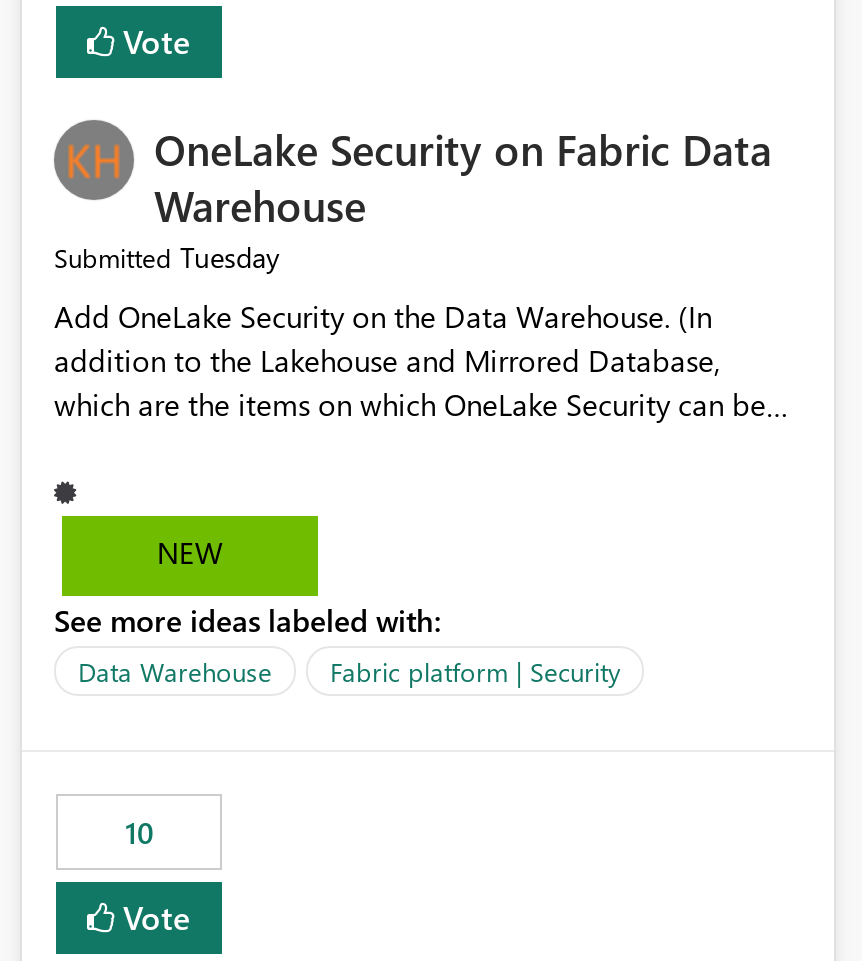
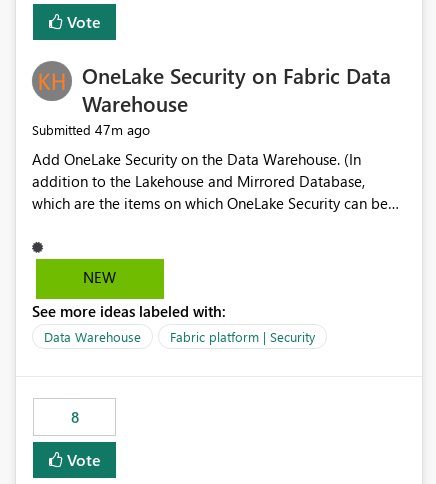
[54,239,280,277] Submitted Tuesday -> [32,120,150,139] Submitted 47m ago
[125,813,153,853] 10 -> [70,407,78,427] 8

